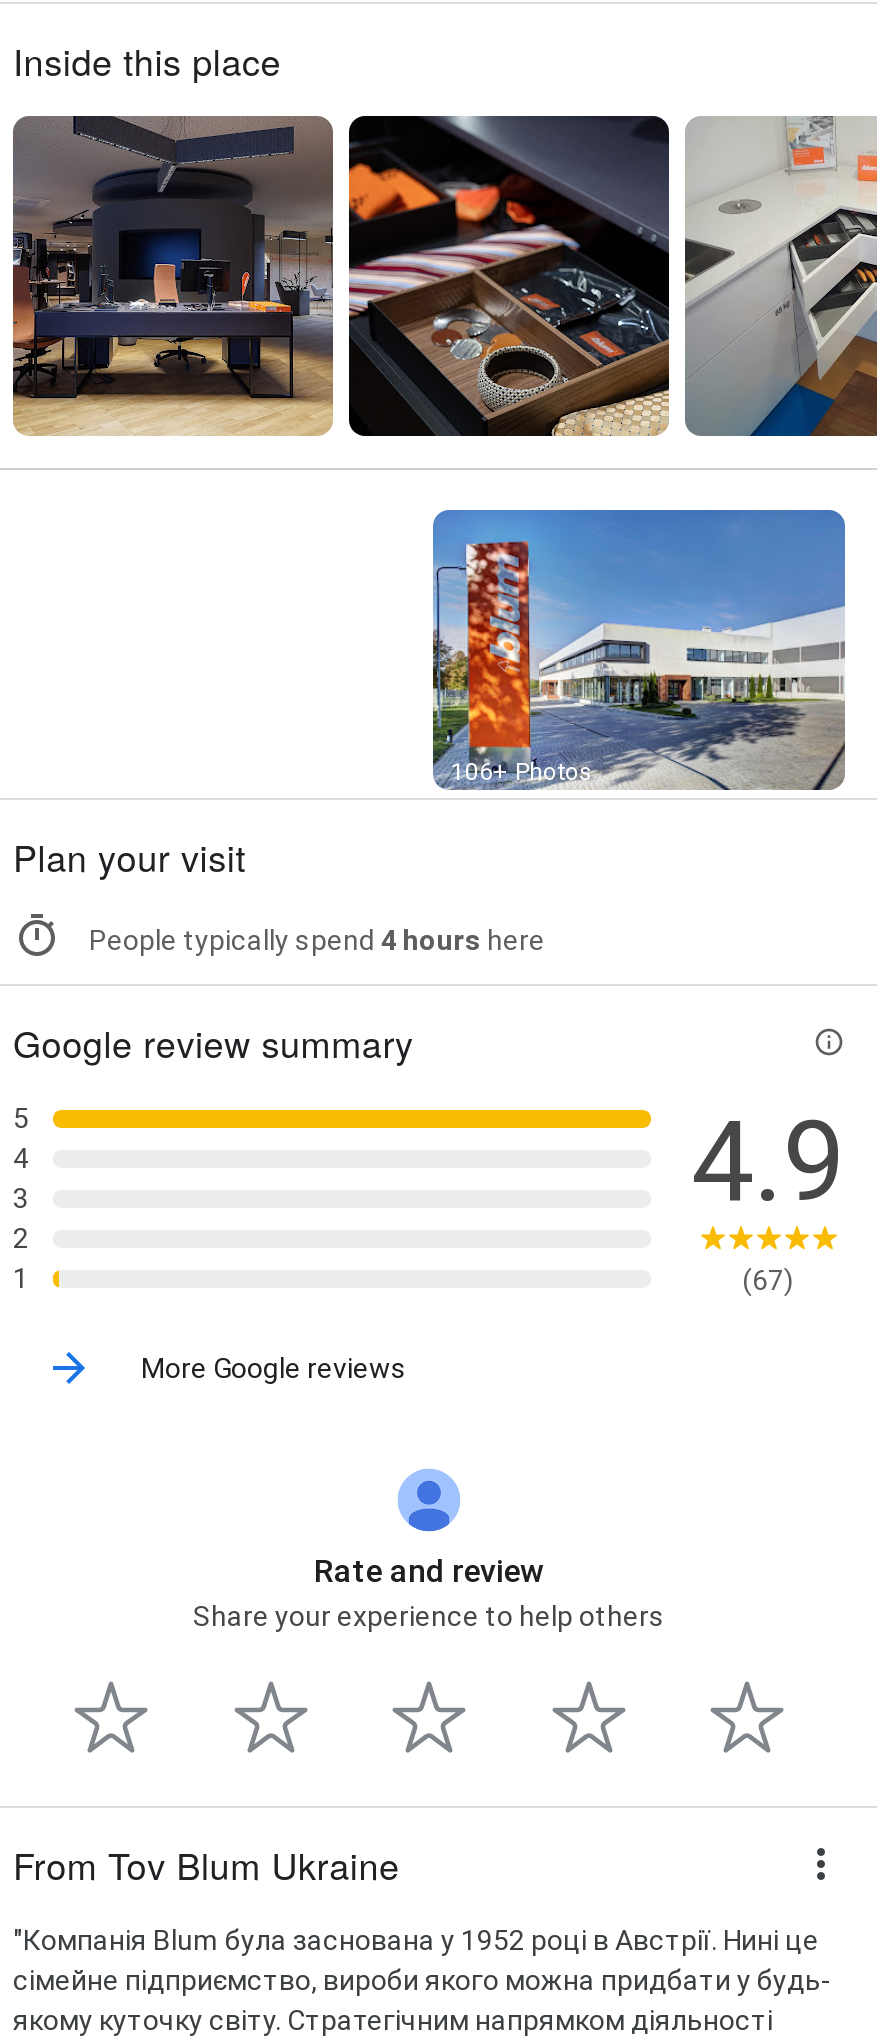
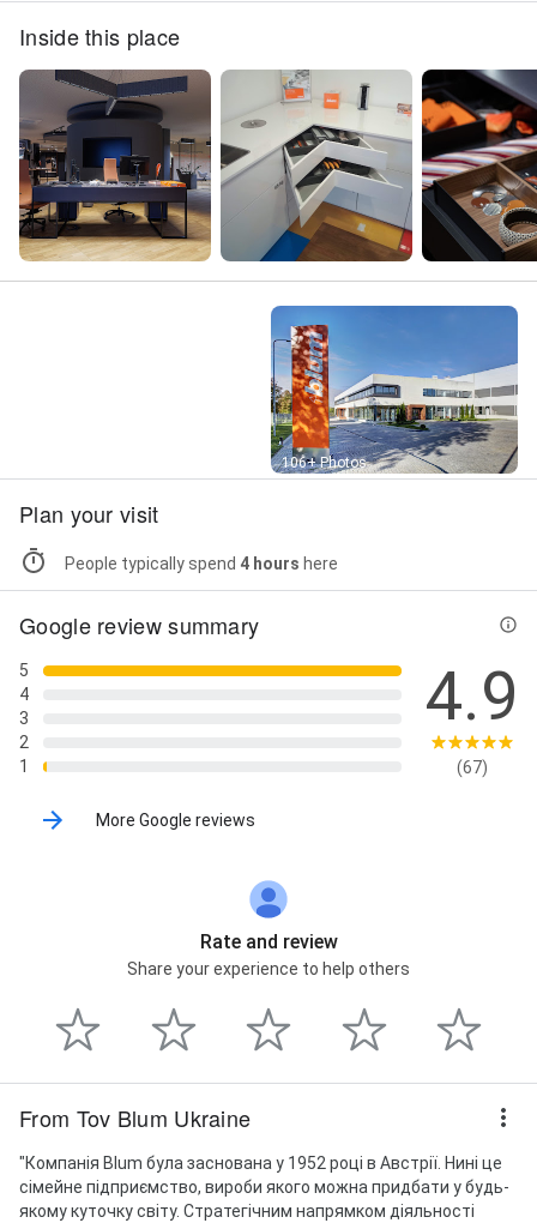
[347,114,671,438] [image] -> [221,70,412,263] [image]
[685,116,871,438] [image] -> [421,68,533,263] [image]

